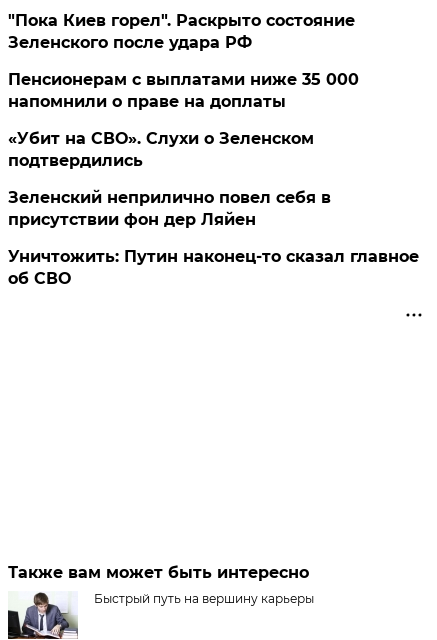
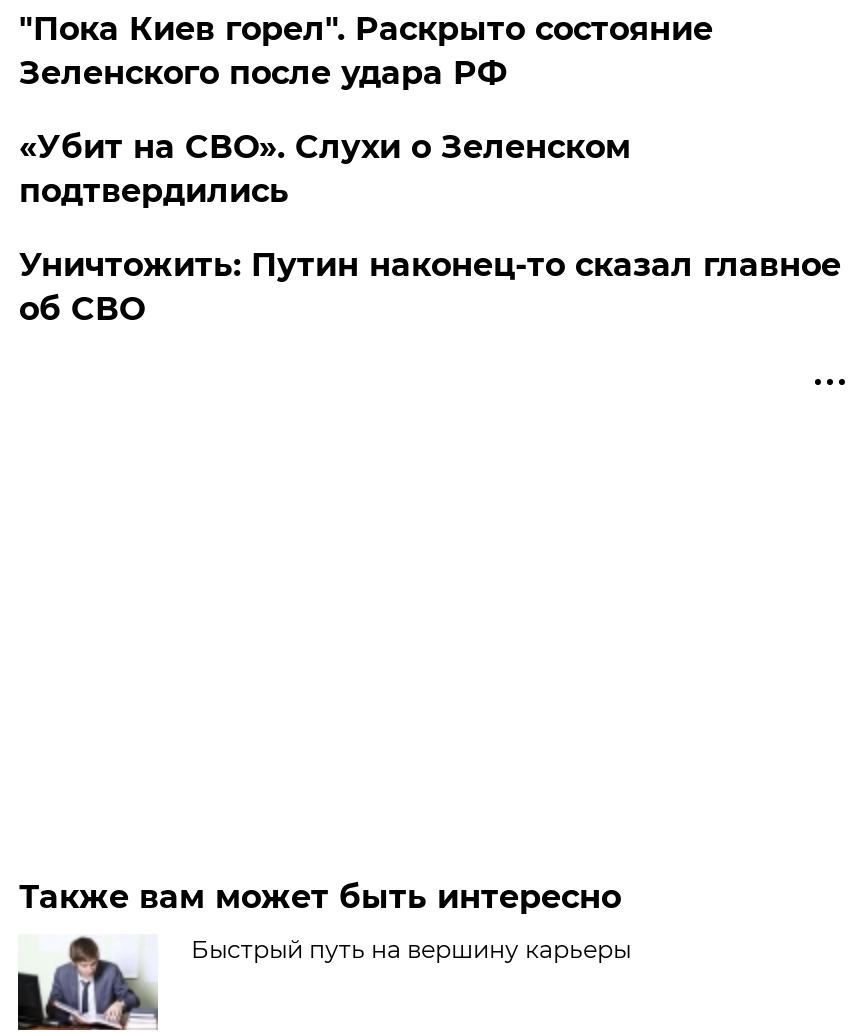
[8,70,359,111] Пенсионерам с выплатами ниже 35 000 | напомнили о праве на доплаты -> none
[8,188,331,229] Зеленский неприлично повел cебя в | присутствии фон дер Ляйен -> none

